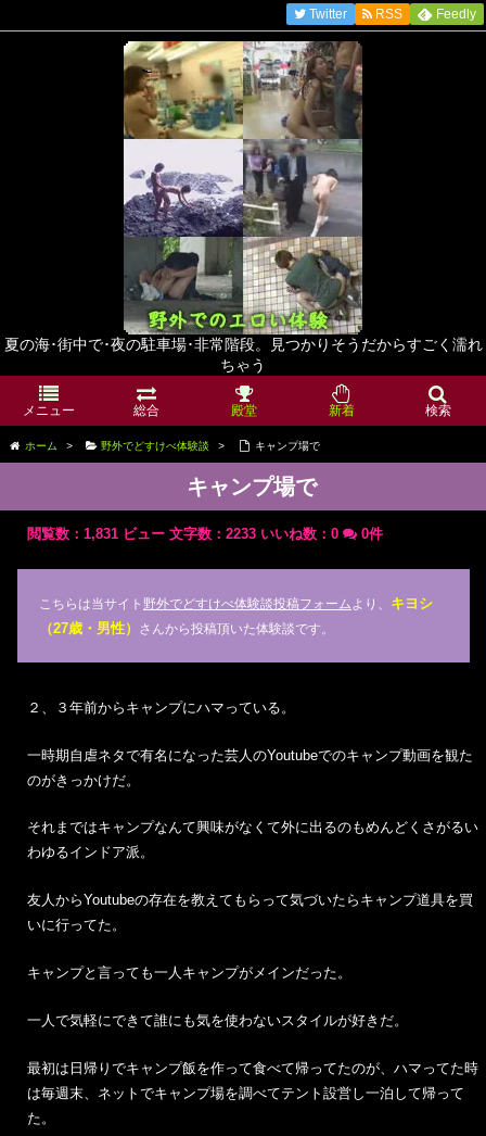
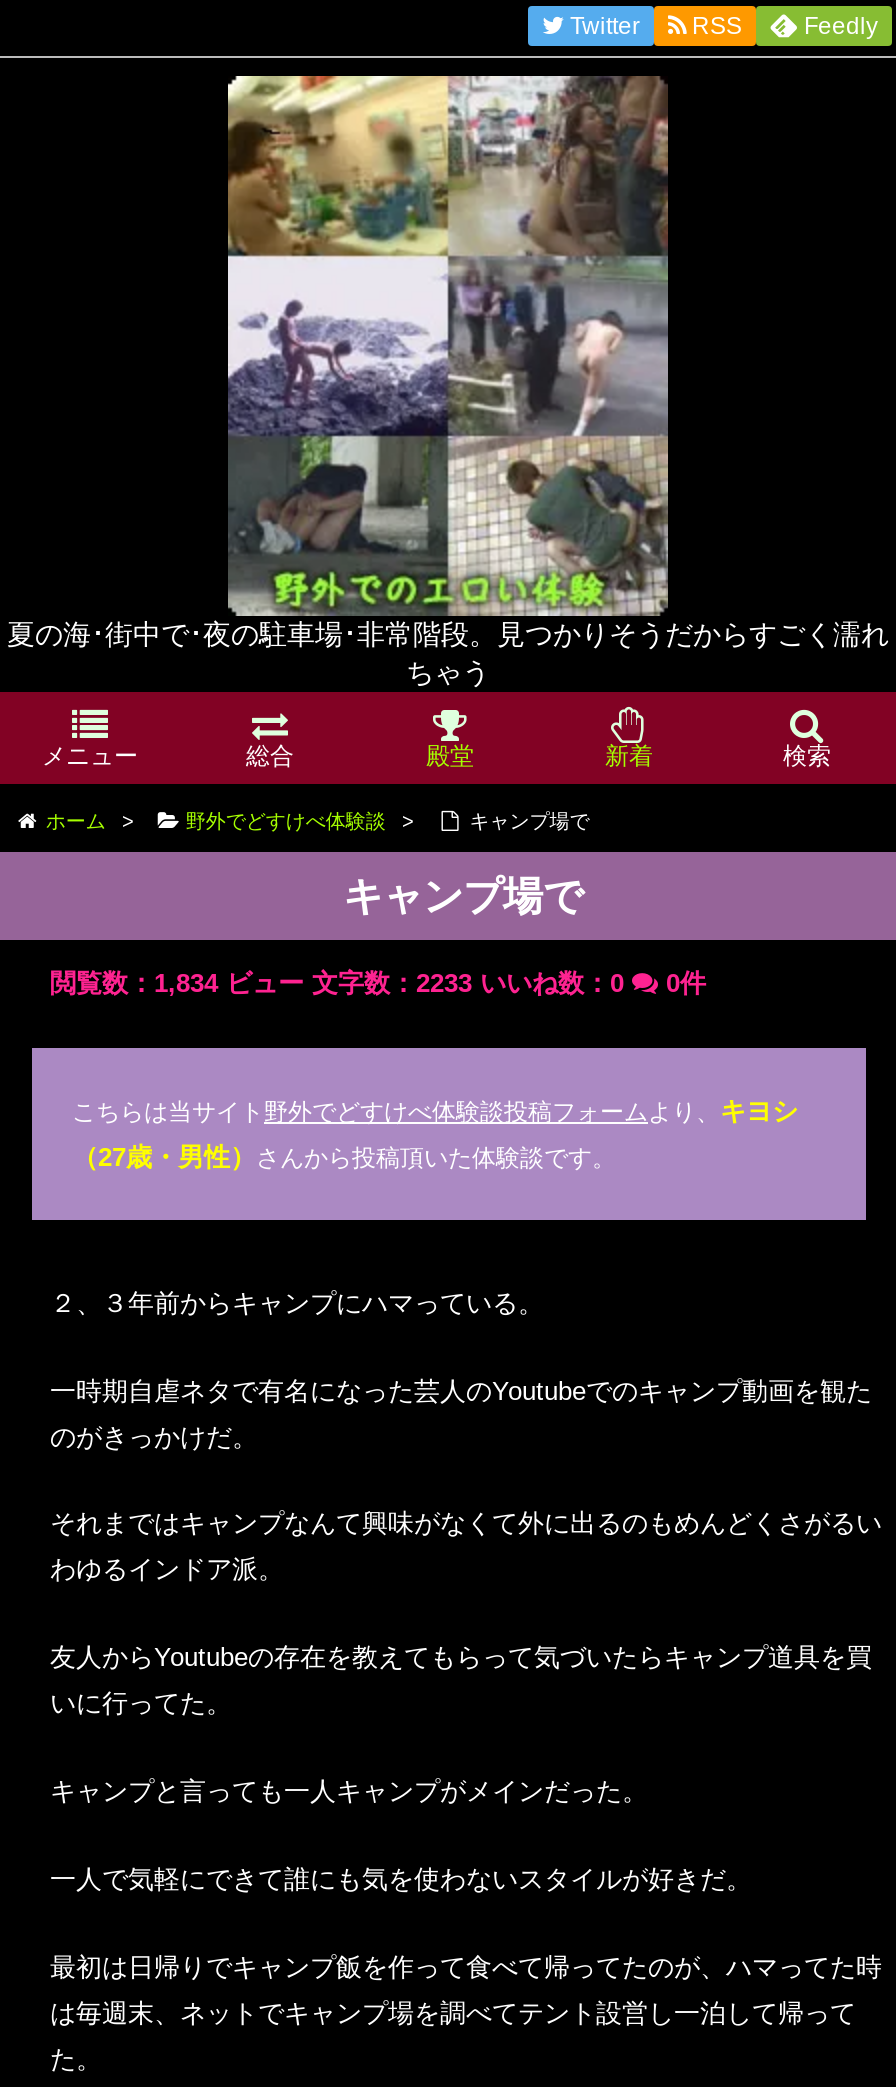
[27,526,338,542] 閲覧数：1,831 ビュー 文字数：2233 いいね数：0 -> [50,968,624,998] 閲覧数：1,834 ビュー 文字数：2233 いいね数：0

